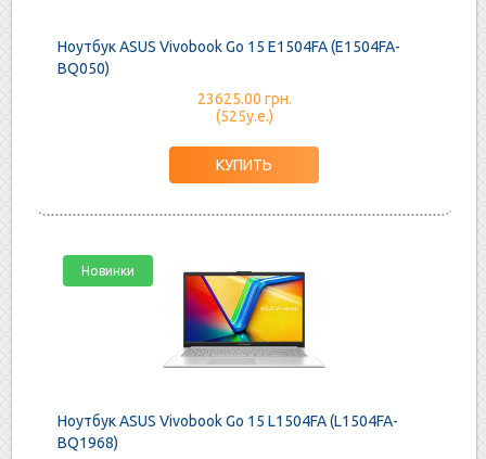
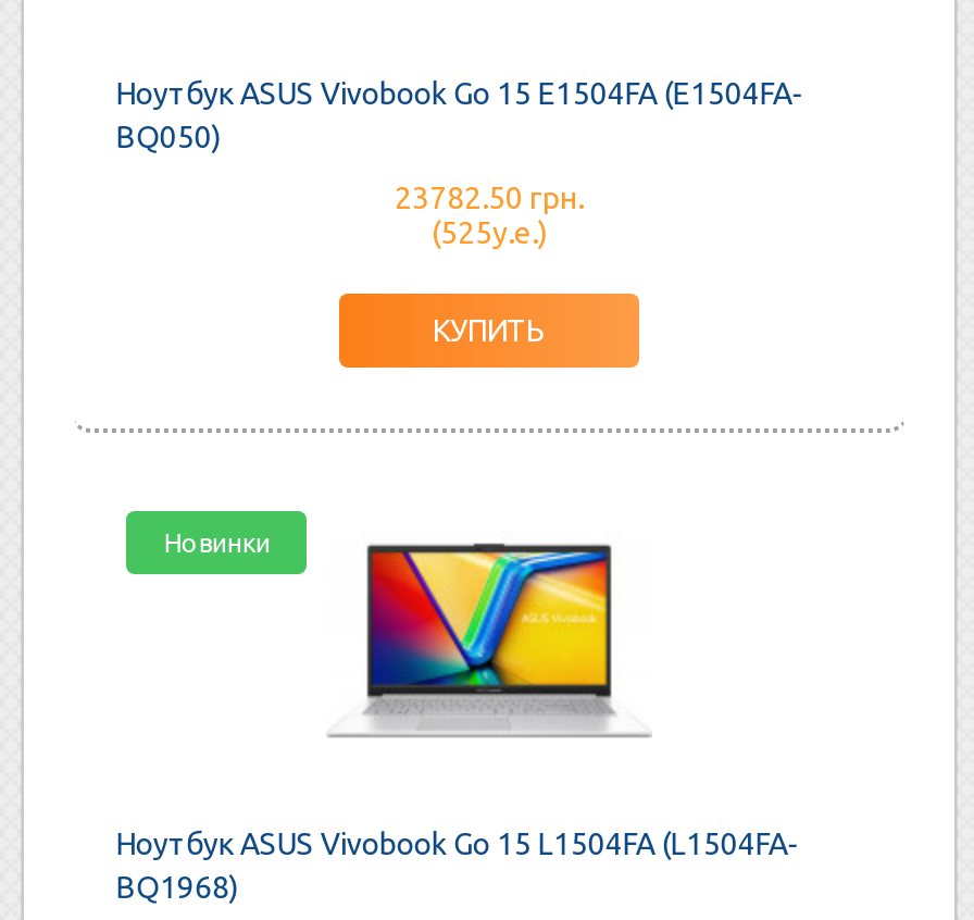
[197,90,291,107] 23625.00 грн. -> [395,179,584,214] 23782.50 грн.

